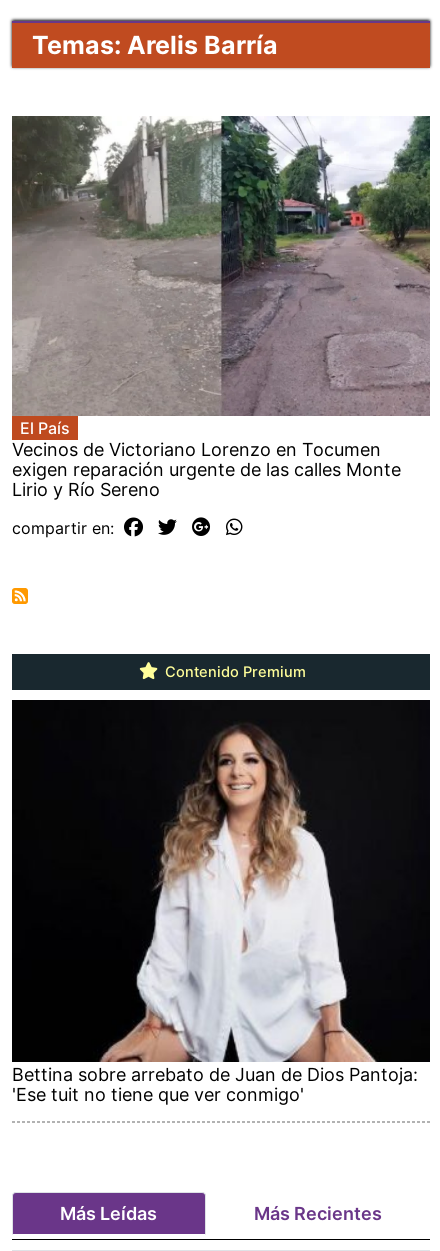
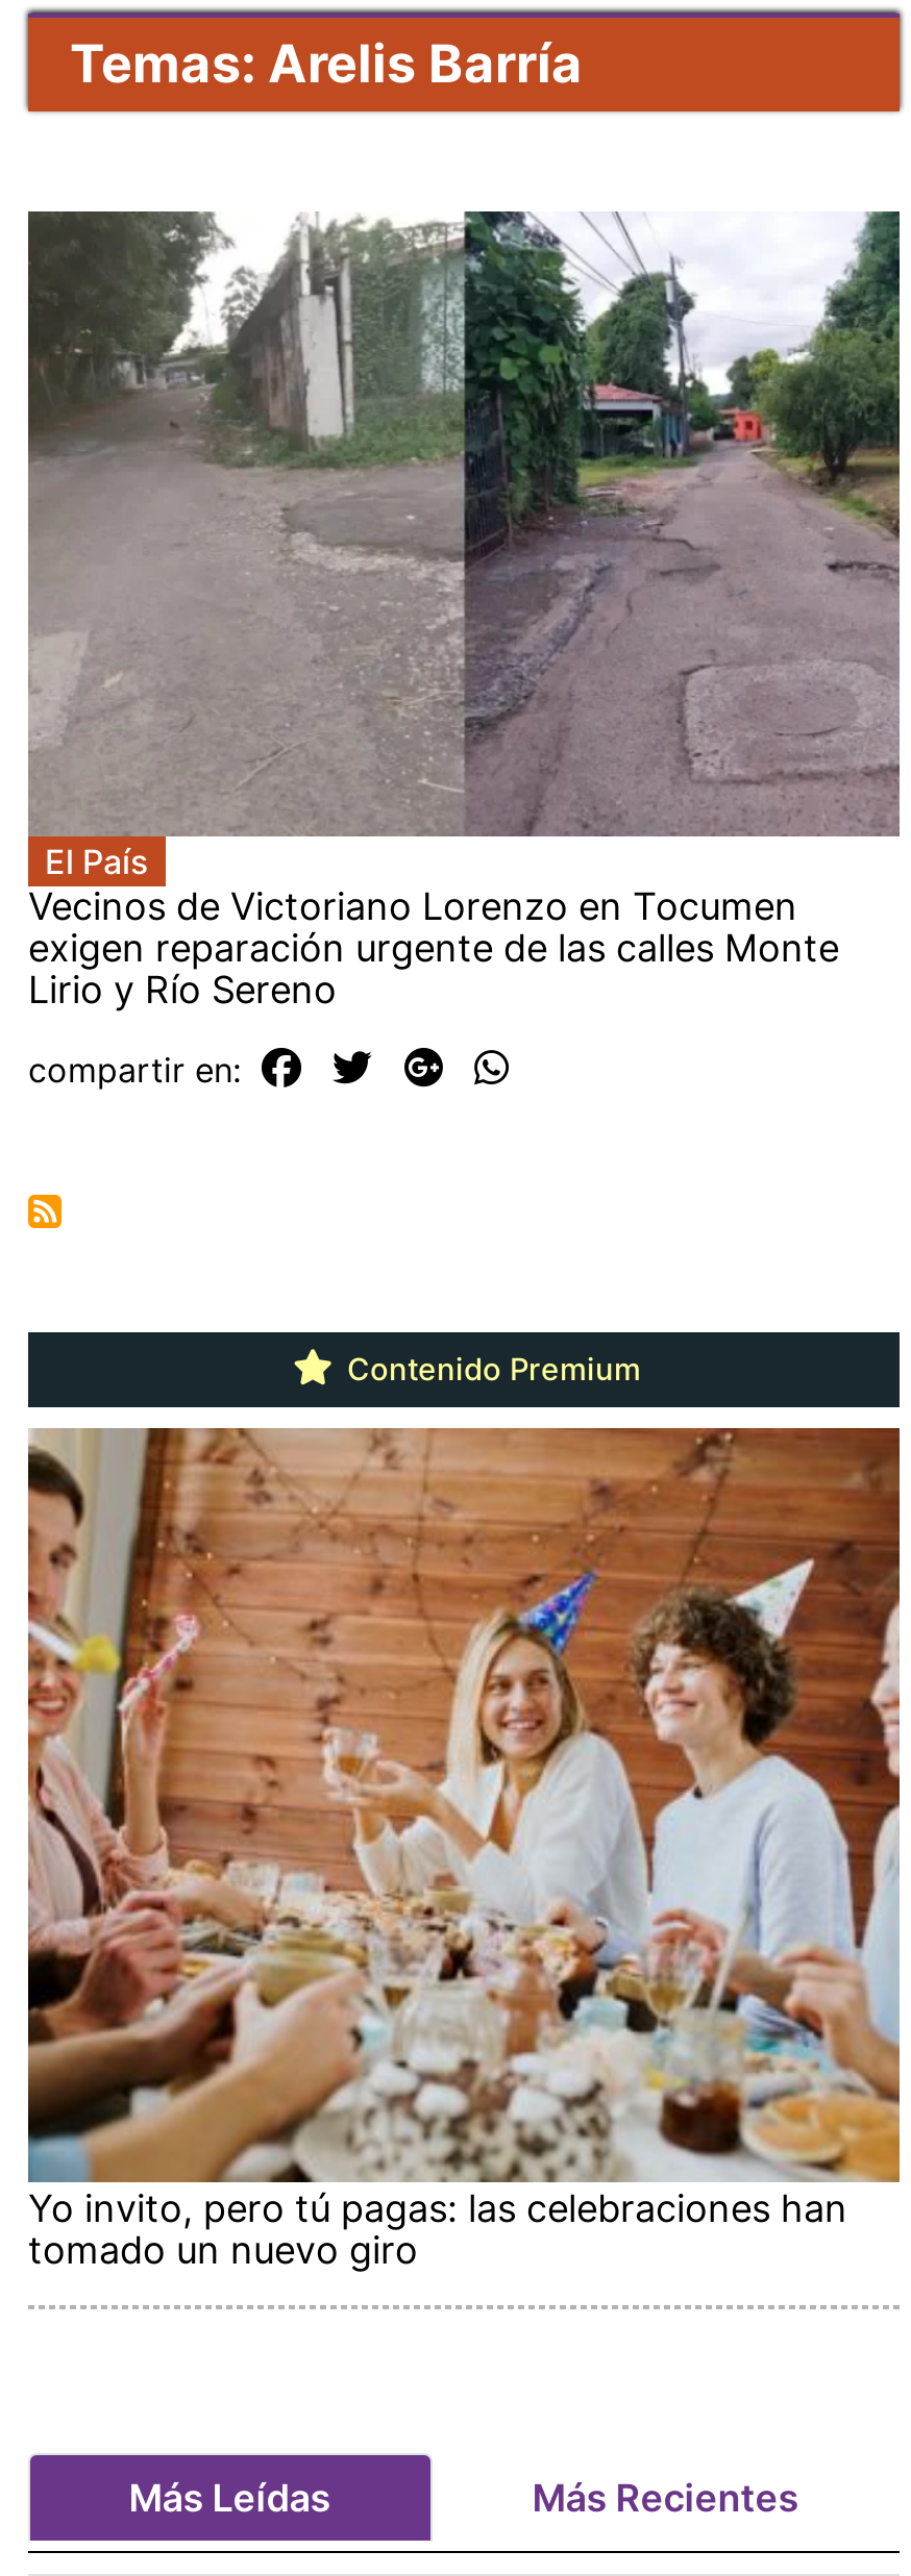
[11,699,431,1105] [image] | Bettina sobre arrebato de Juan de Dios Pantoja: | 'Ese tuit no tiene que ver conmigo' -> [26,1426,902,2271] [image] | Yo invito, pero tú pagas: las celebraciones han | tomado un nuevo giro

